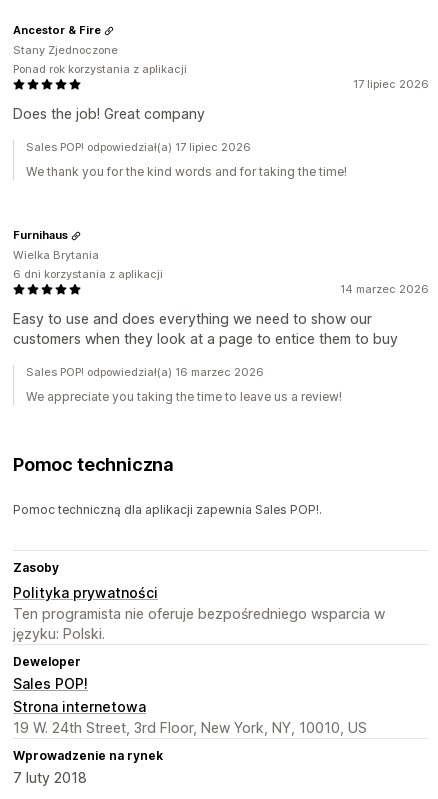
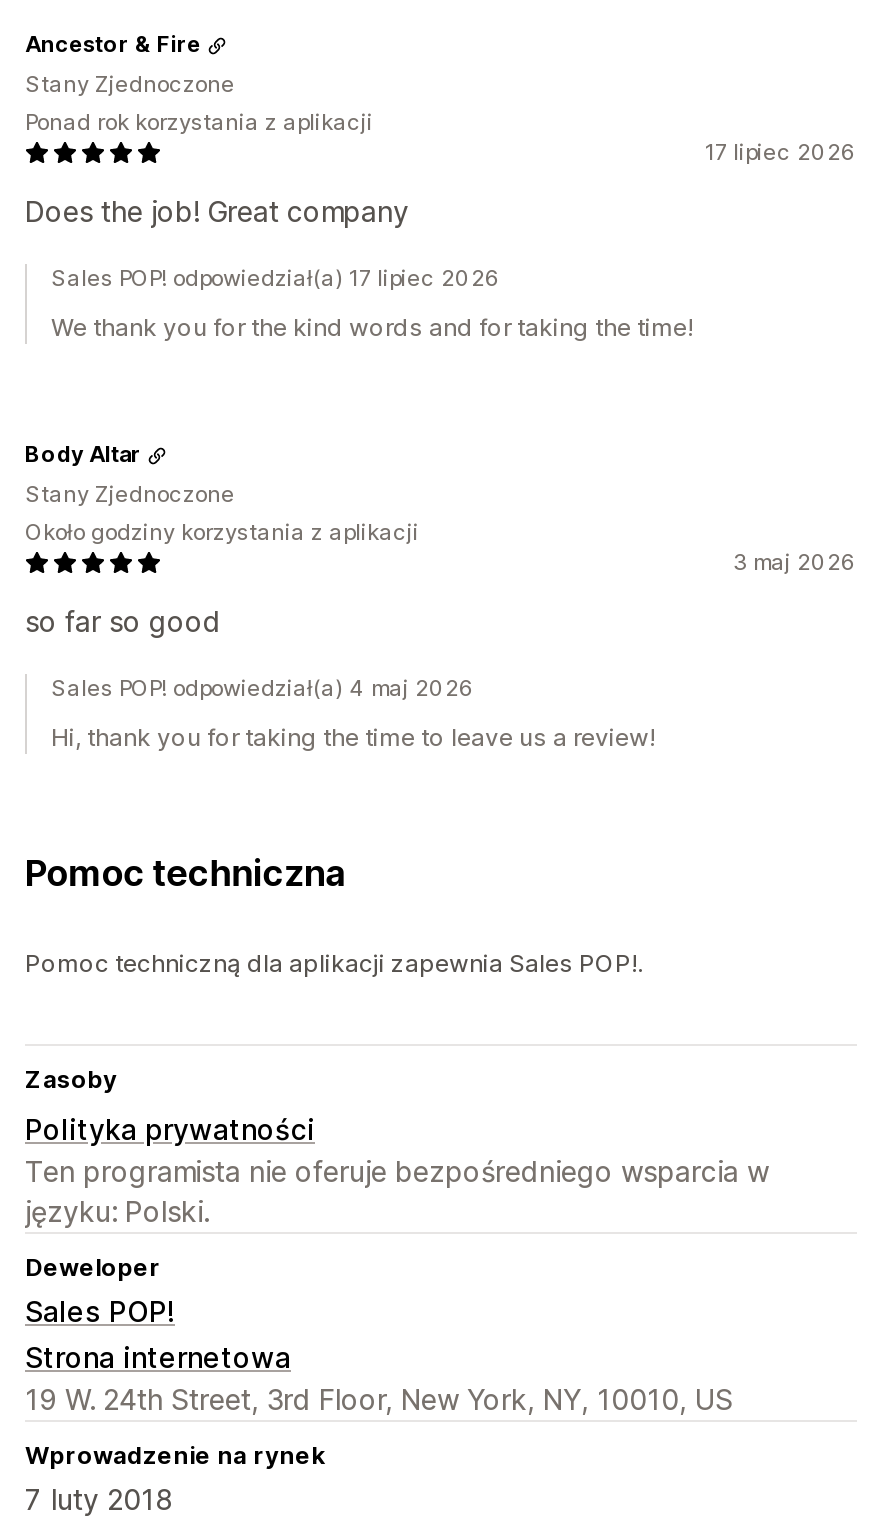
[13,228,163,281] Furnihaus | Wielka Brytania | 6 dni korzystania z aplikacji -> [25,440,419,545] Body Altar | Stany Zjednoczone | Około godziny korzystania z aplikacji
[340,282,429,296] 14 marzec 2026 -> [733,547,857,575] 3 maj 2026
[13,310,398,347] Easy to use and does everything we need to show our | customers when they look at a page to entice them to buy -> [25,603,221,637] so far so good
[26,365,264,379] Sales POP! odpowiedział(a) 16 marzec 2026 -> [51,673,475,701] Sales POP! odpowiedział(a) 4 maj 2026
[26,389,342,404] We appreciate you taking the time to leave us a review! -> [51,721,655,751] Hi, thank you for taking the time to leave us a review!

